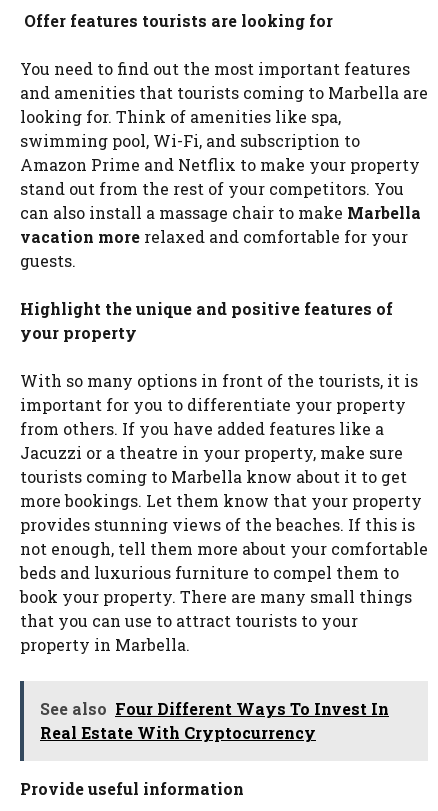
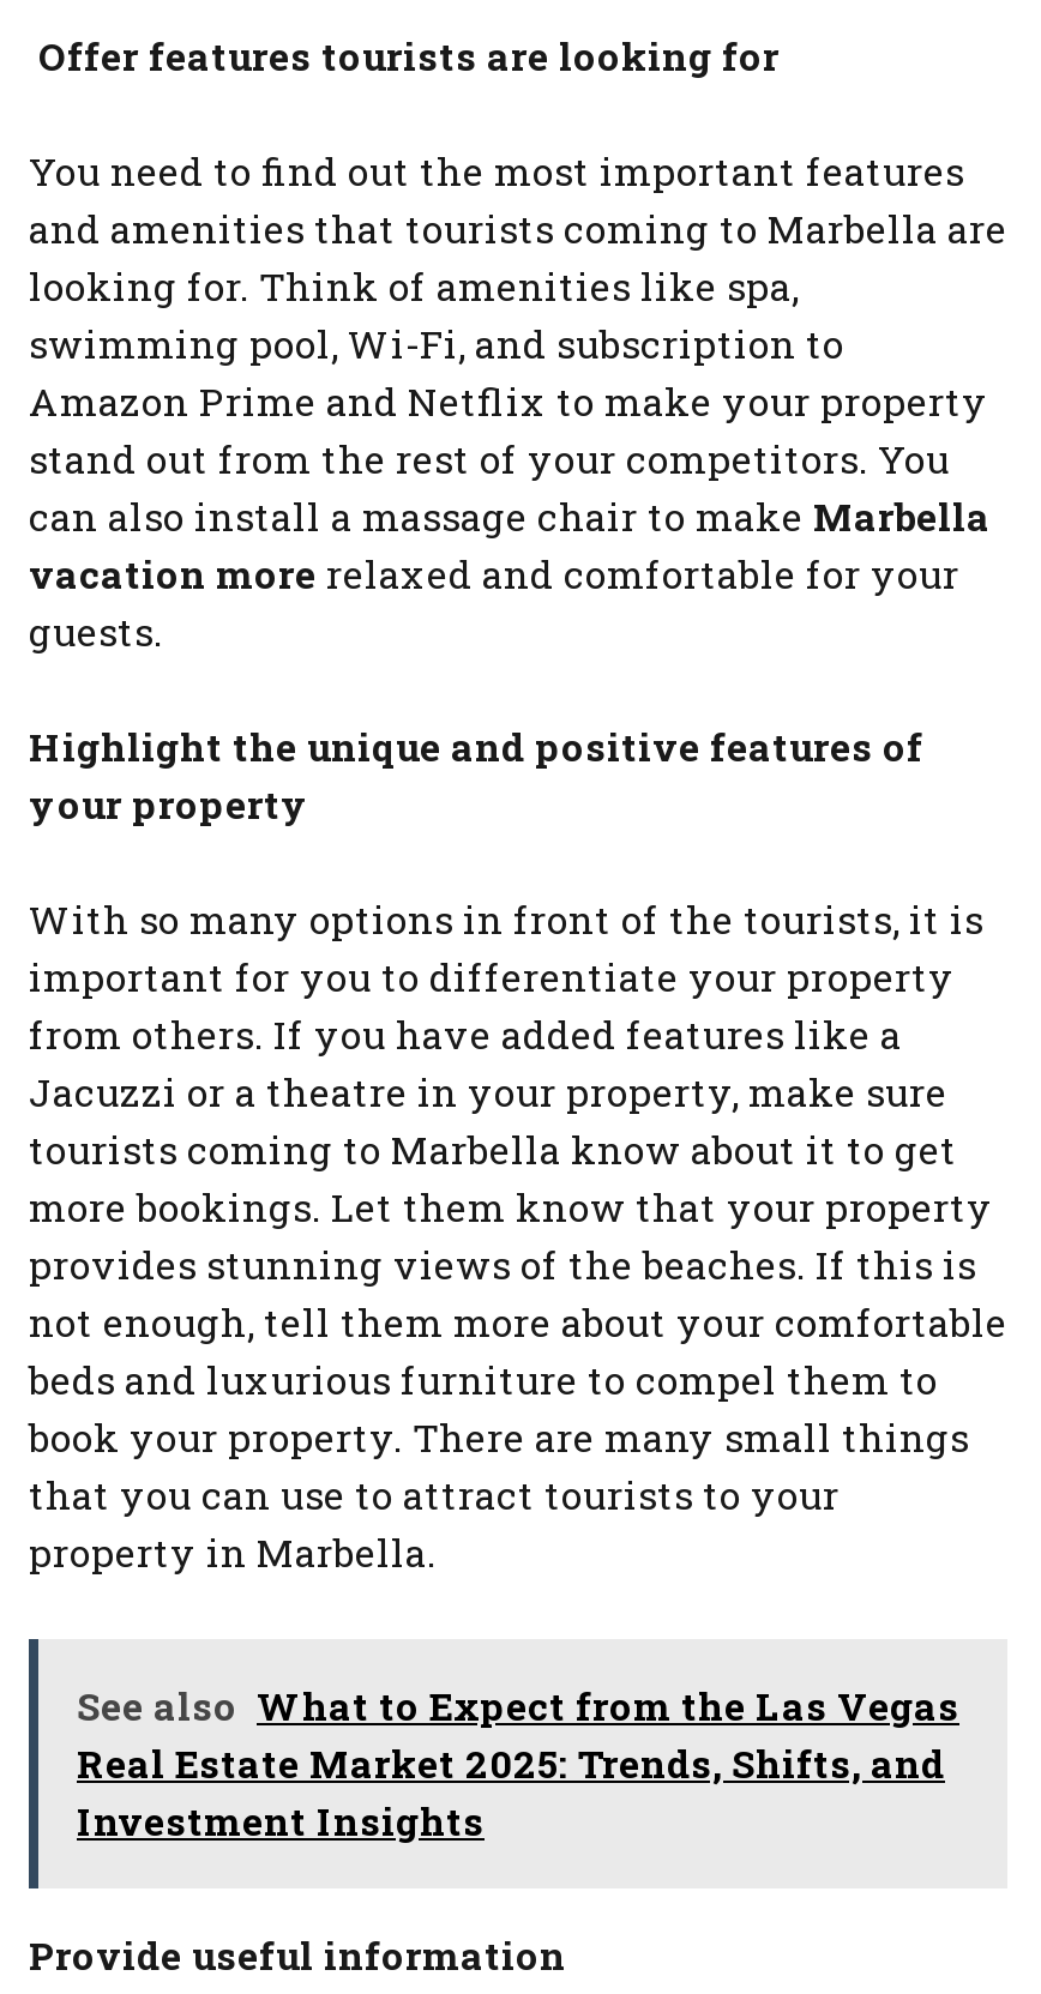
[40,698,389,743] See also Four Different Ways To Invest In | Real Estate With Cryptocurrency -> [77,1680,959,1845] See also What to Expect from the Las Vegas | Real Estate Market 2025: Trends, Shifts, and | Investment Insights

